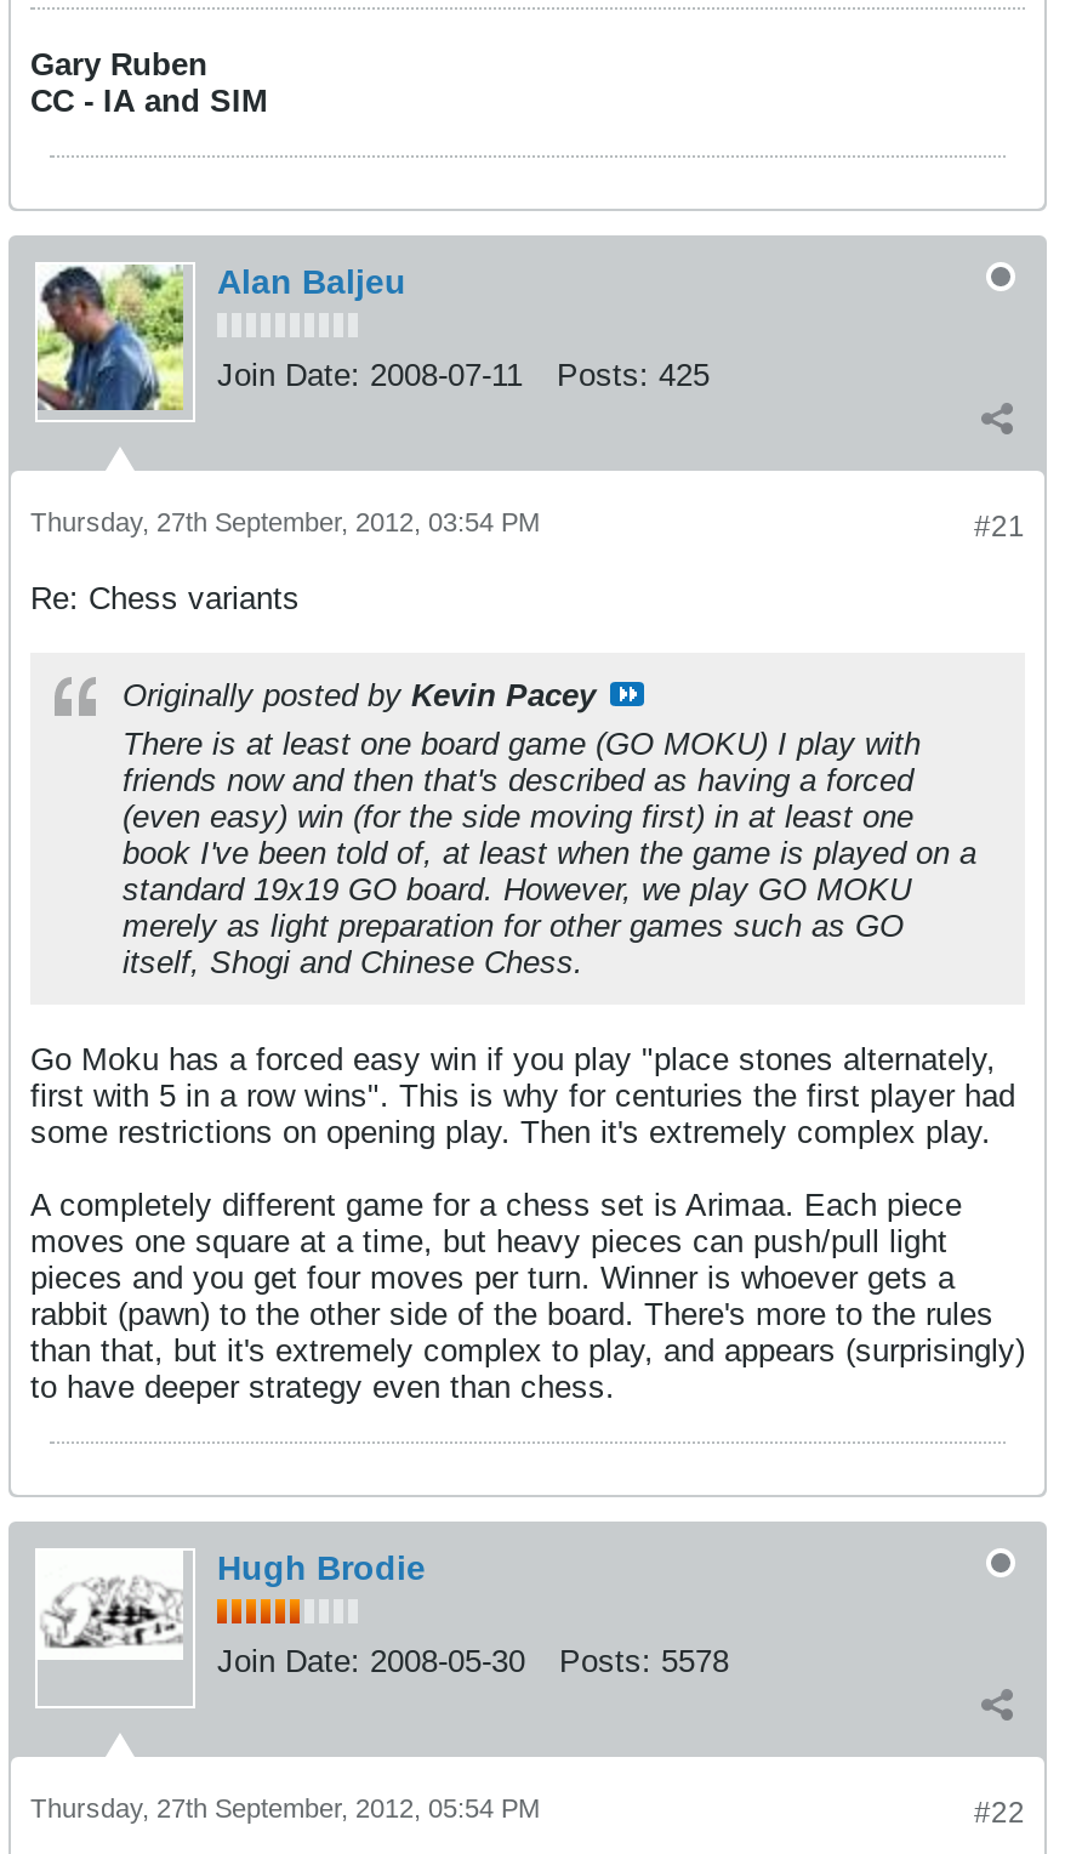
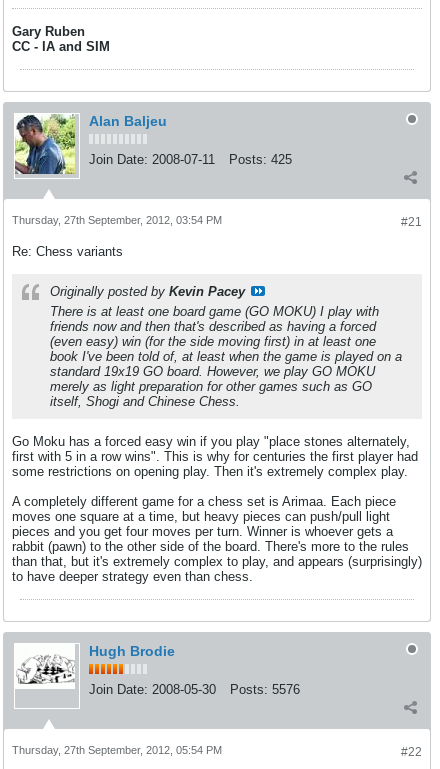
[217,1643,729,1679] Join Date: 2008-05-30 Posts: 5578 -> [89,682,300,697] Join Date: 2008-05-30 Posts: 5576

